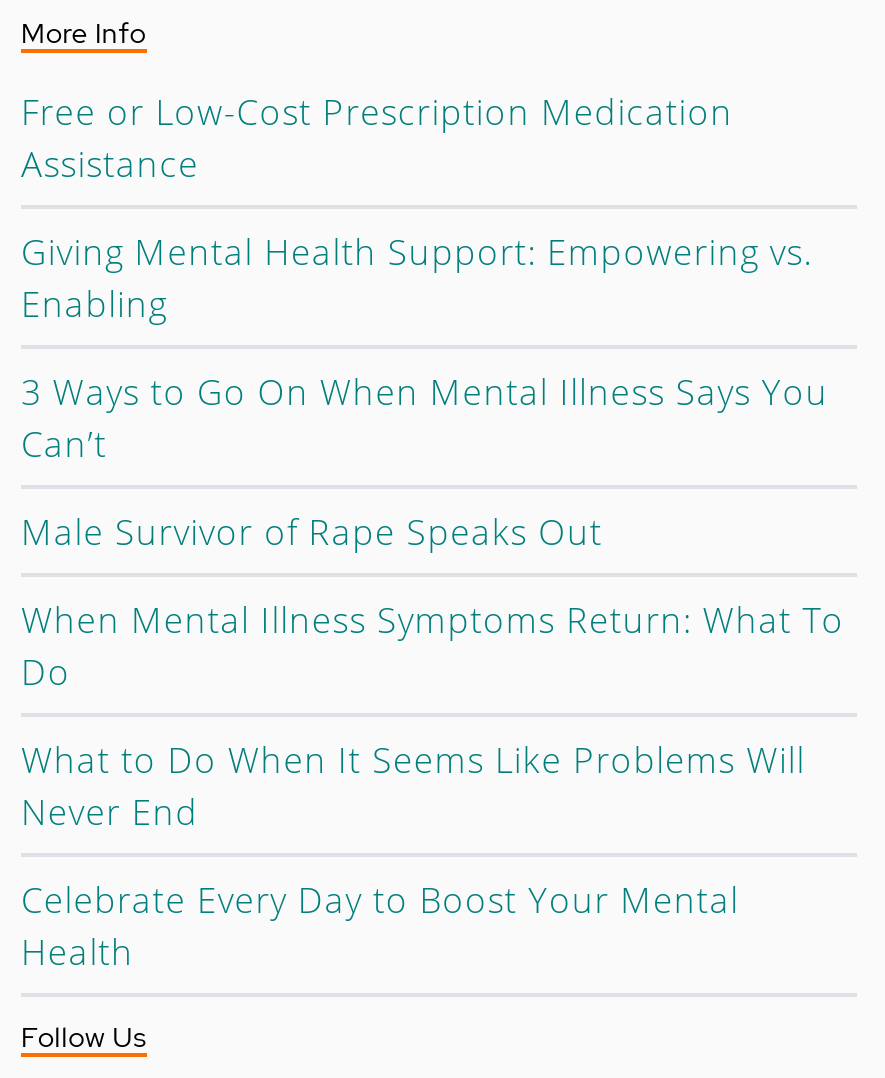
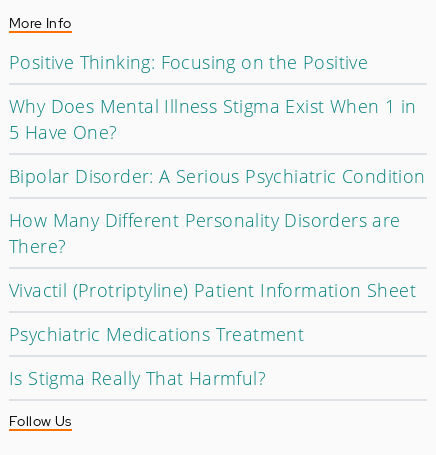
[21,87,733,187] Free or Low-Cost Prescription Medication | Assistance -> [9,50,368,74] Positive Thinking: Focusing on the Positive
[21,227,812,327] Giving Mental Health Support: Empowering vs. | Enabling -> [9,94,416,144] Why Does Mental Illness Stigma Exist When 1 in | 5 Have One?
[21,367,828,467] 3 Ways to Go On When Mental Illness Says You | Can’t -> [9,164,426,188] Bipolar Disorder: A Serious Psychiatric Condition
[21,507,603,555] Male Survivor of Rape Speaks Out -> [9,208,401,258] How Many Different Personality Disorders are | There?
[21,595,844,695] When Mental Illness Symptoms Return: What To | Do -> [9,278,416,302] Vivactil (Protriptyline) Patient Information Sheet
[21,735,805,835] What to Do When It Seems Like Problems Will | Never End -> [9,322,304,346] Psychiatric Medications Treatment
[21,875,739,975] Celebrate Every Day to Boost Your Mental | Health -> [9,366,266,390] Is Stigma Really That Harmful?

